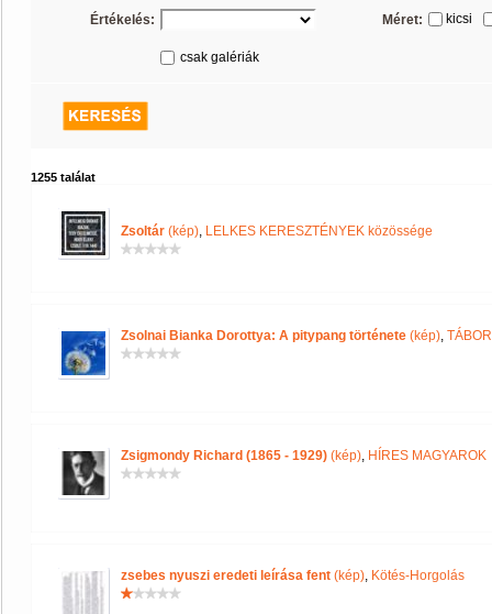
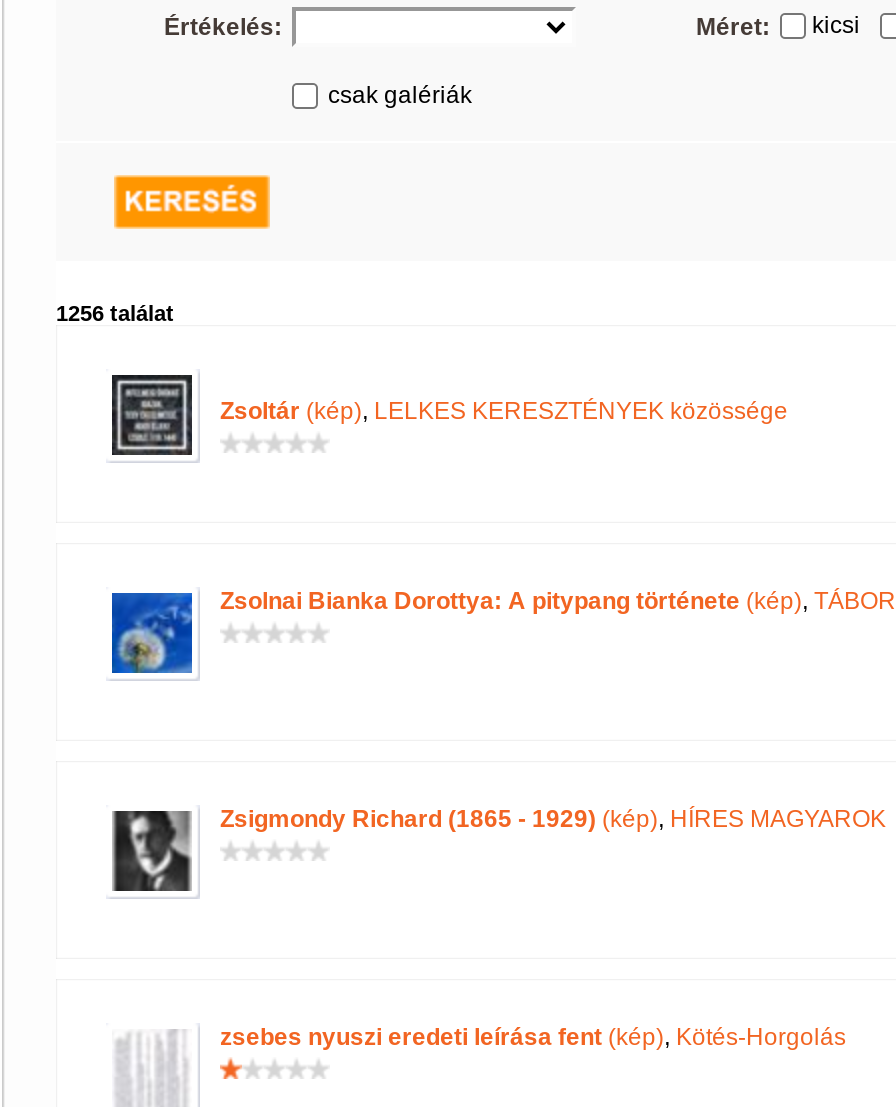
[31,171,96,184] 1255 találat -> [56,301,174,325] 1256 találat

